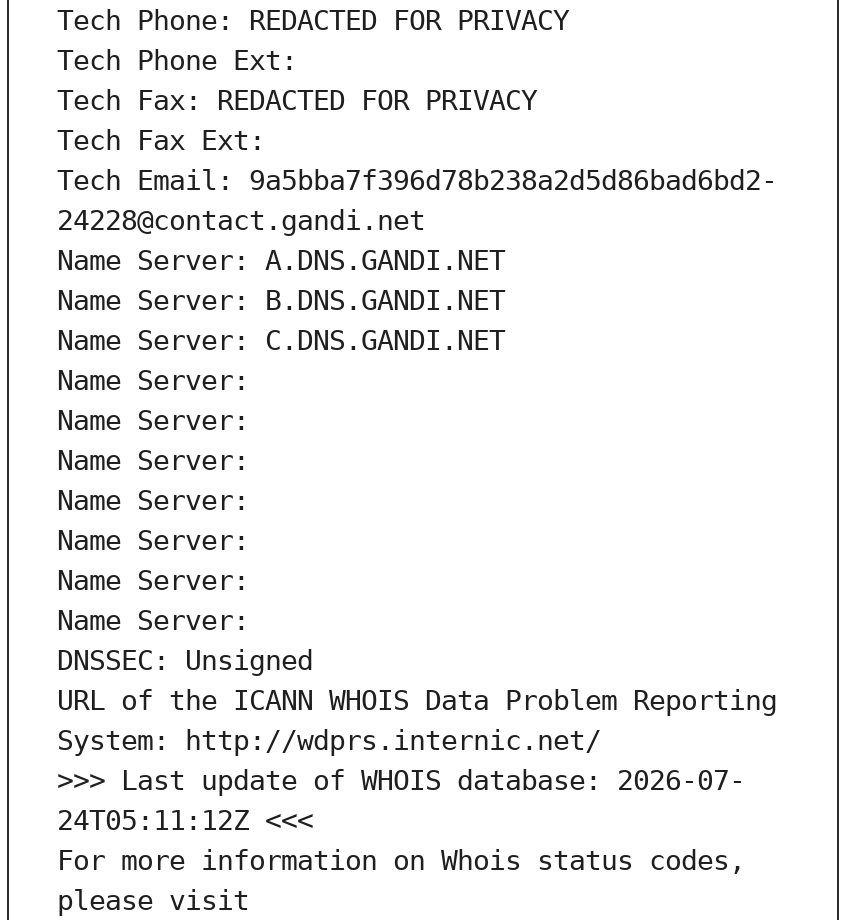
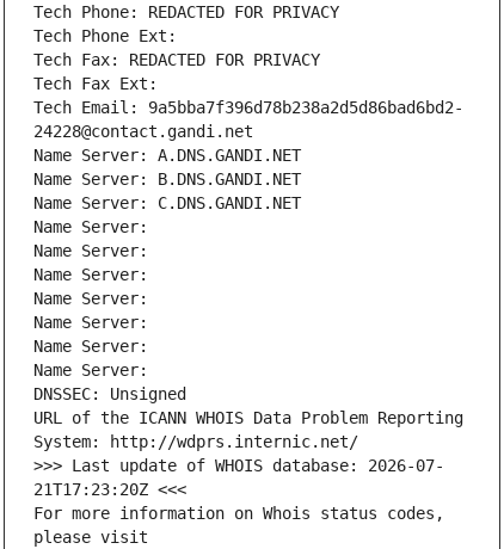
[57,805,313,837] 24T05:11:12Z <<< -> [33,480,186,499] 21T17:23:20Z <<<

